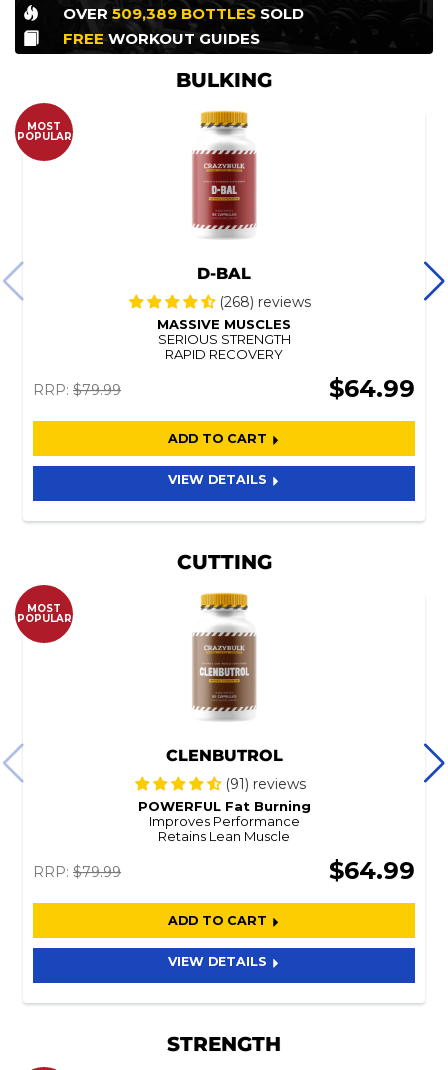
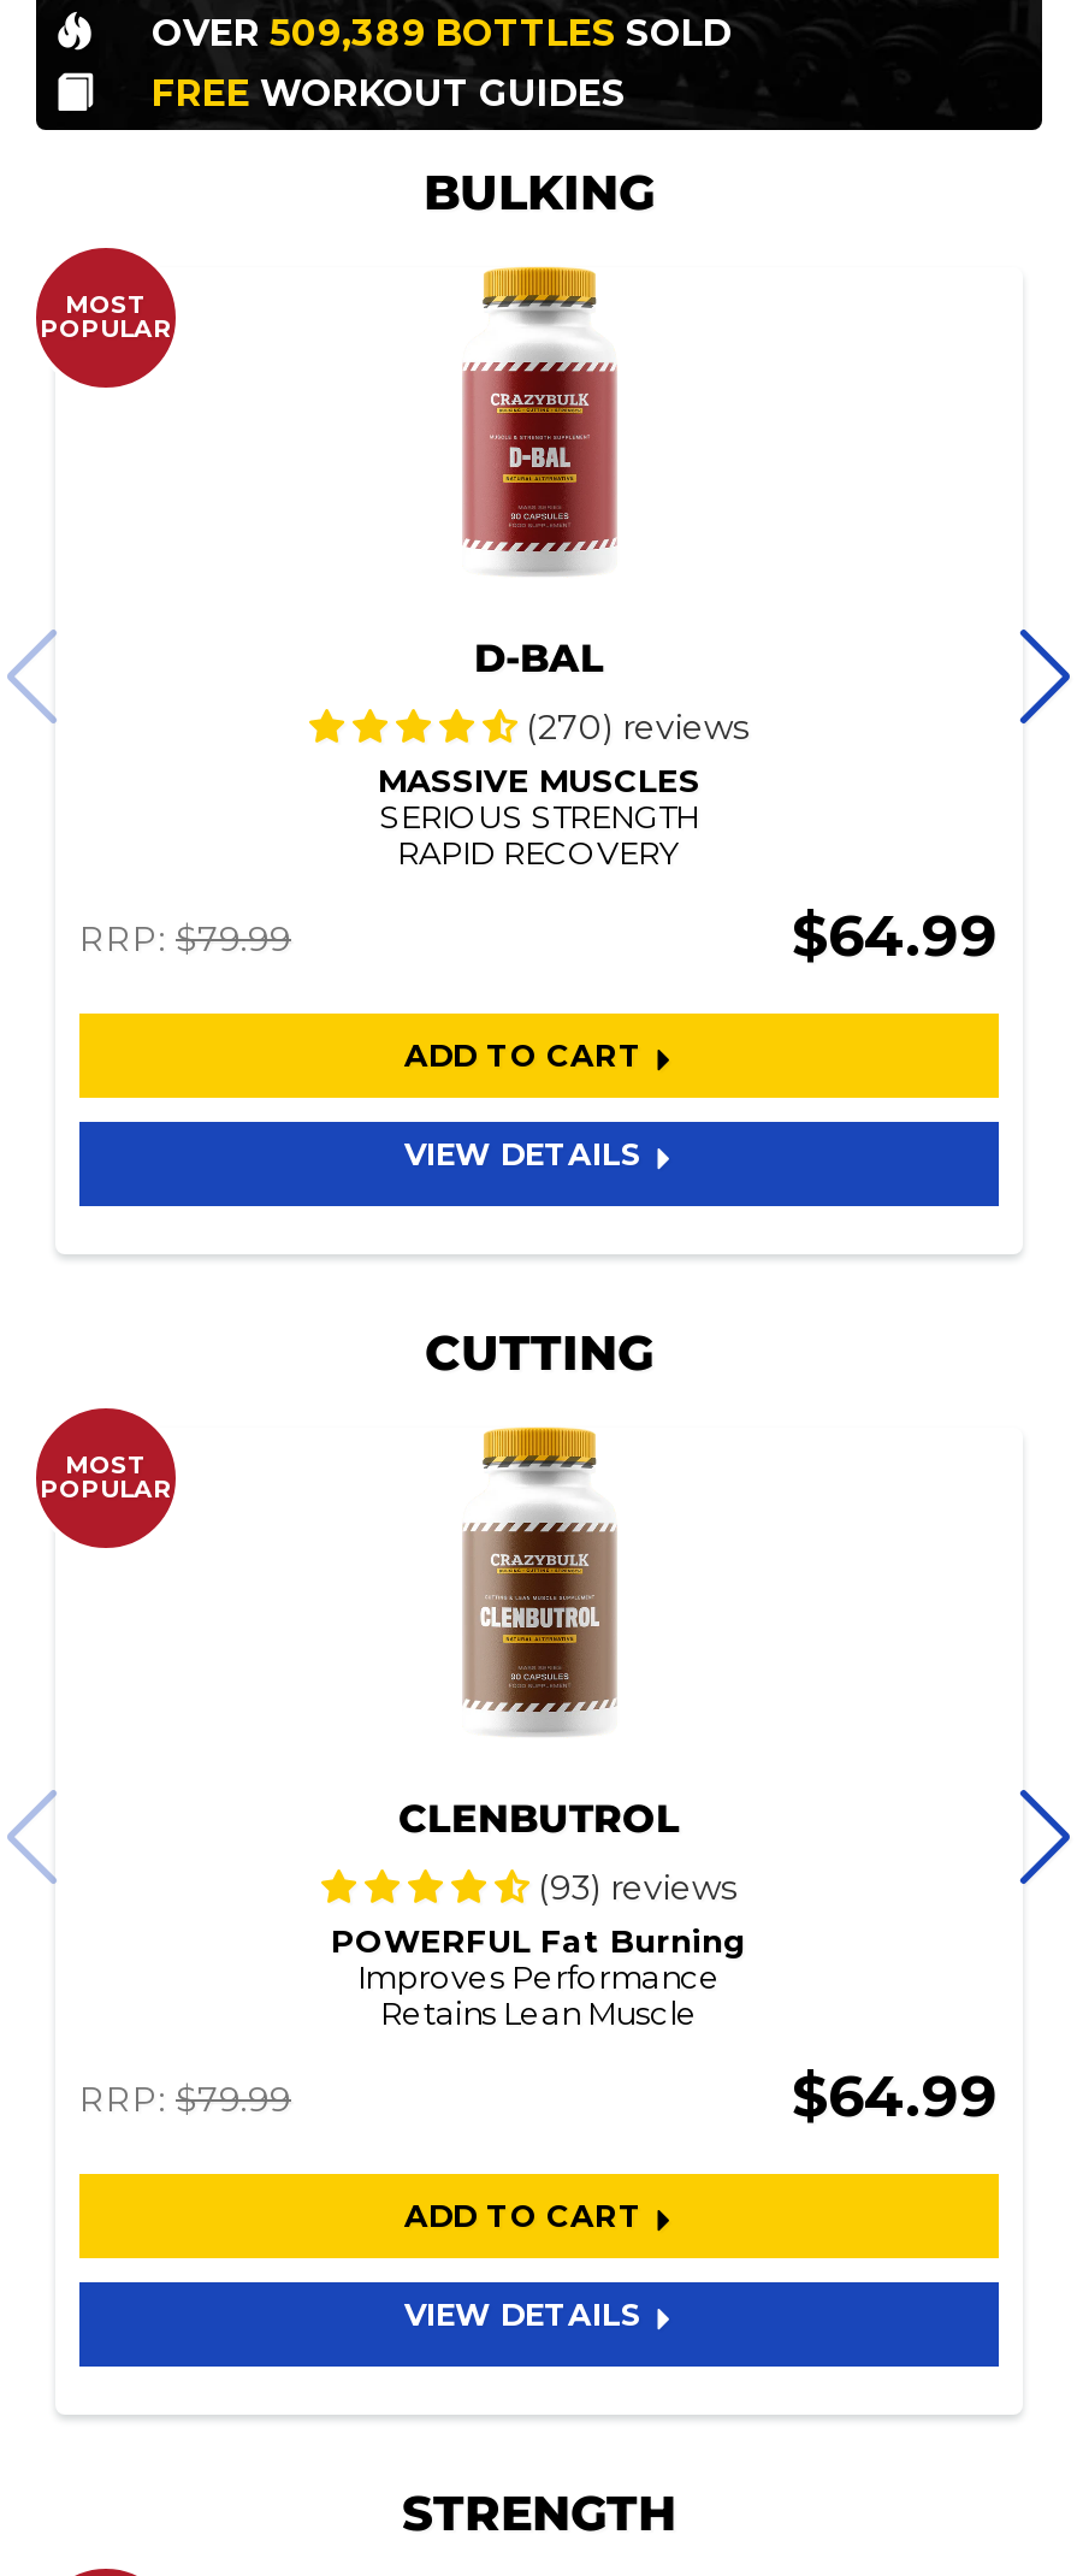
[219,293,311,311] (268) reviews -> [526,705,750,749] (270) reviews
[224,775,305,793] (91) reviews -> [538,1866,738,1909] (93) reviews

